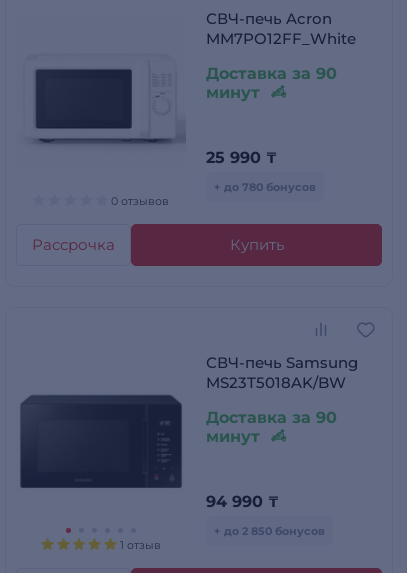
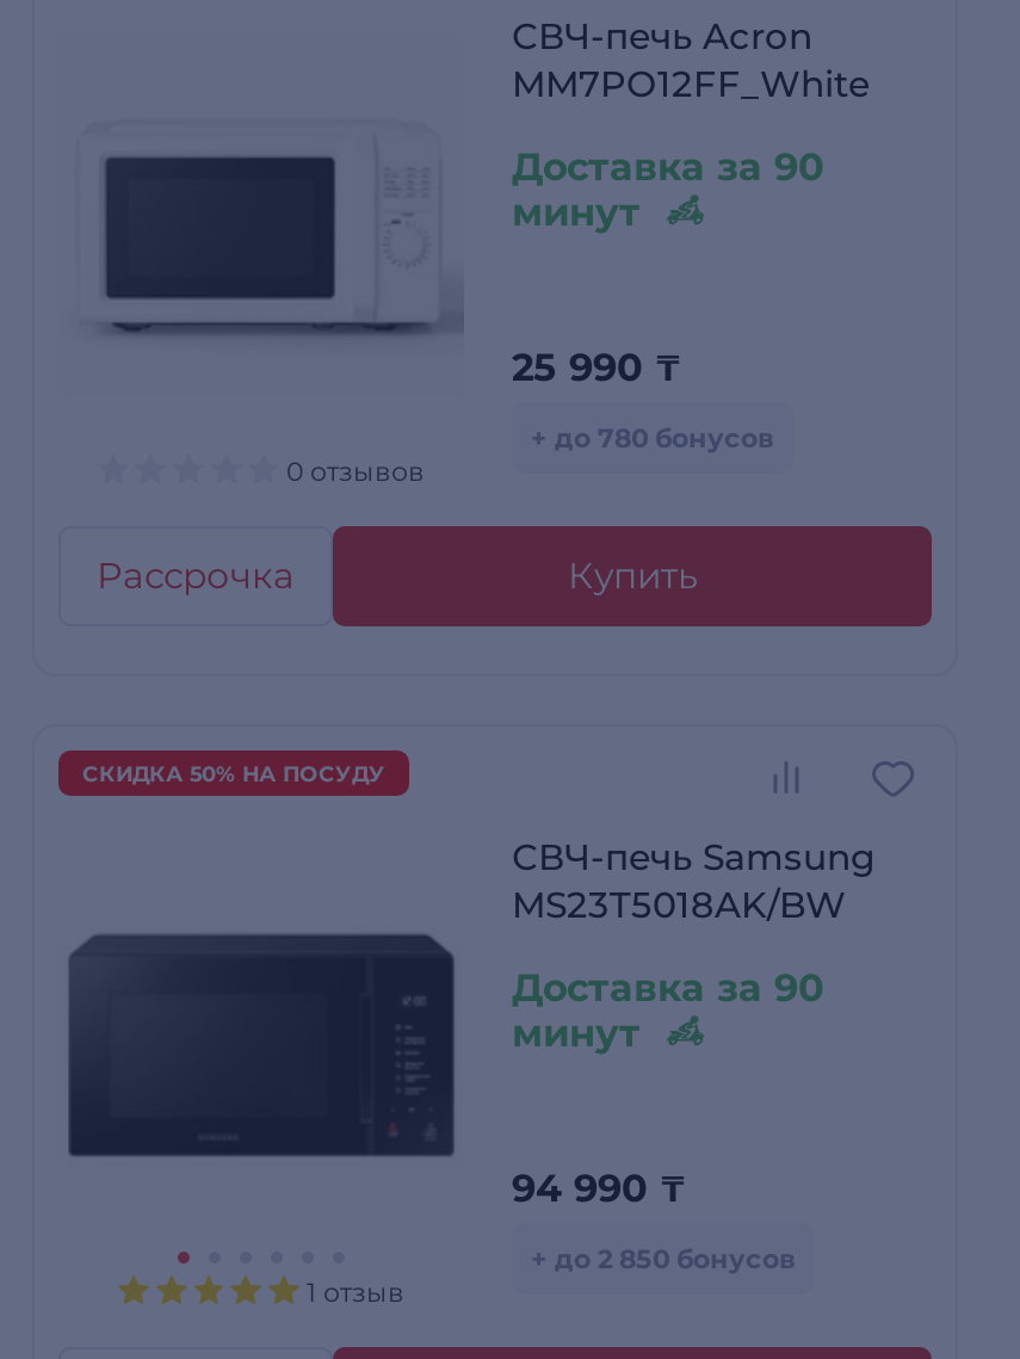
none -> [82,761,385,787] СКИДКА 50% НА ПОСУДУ

